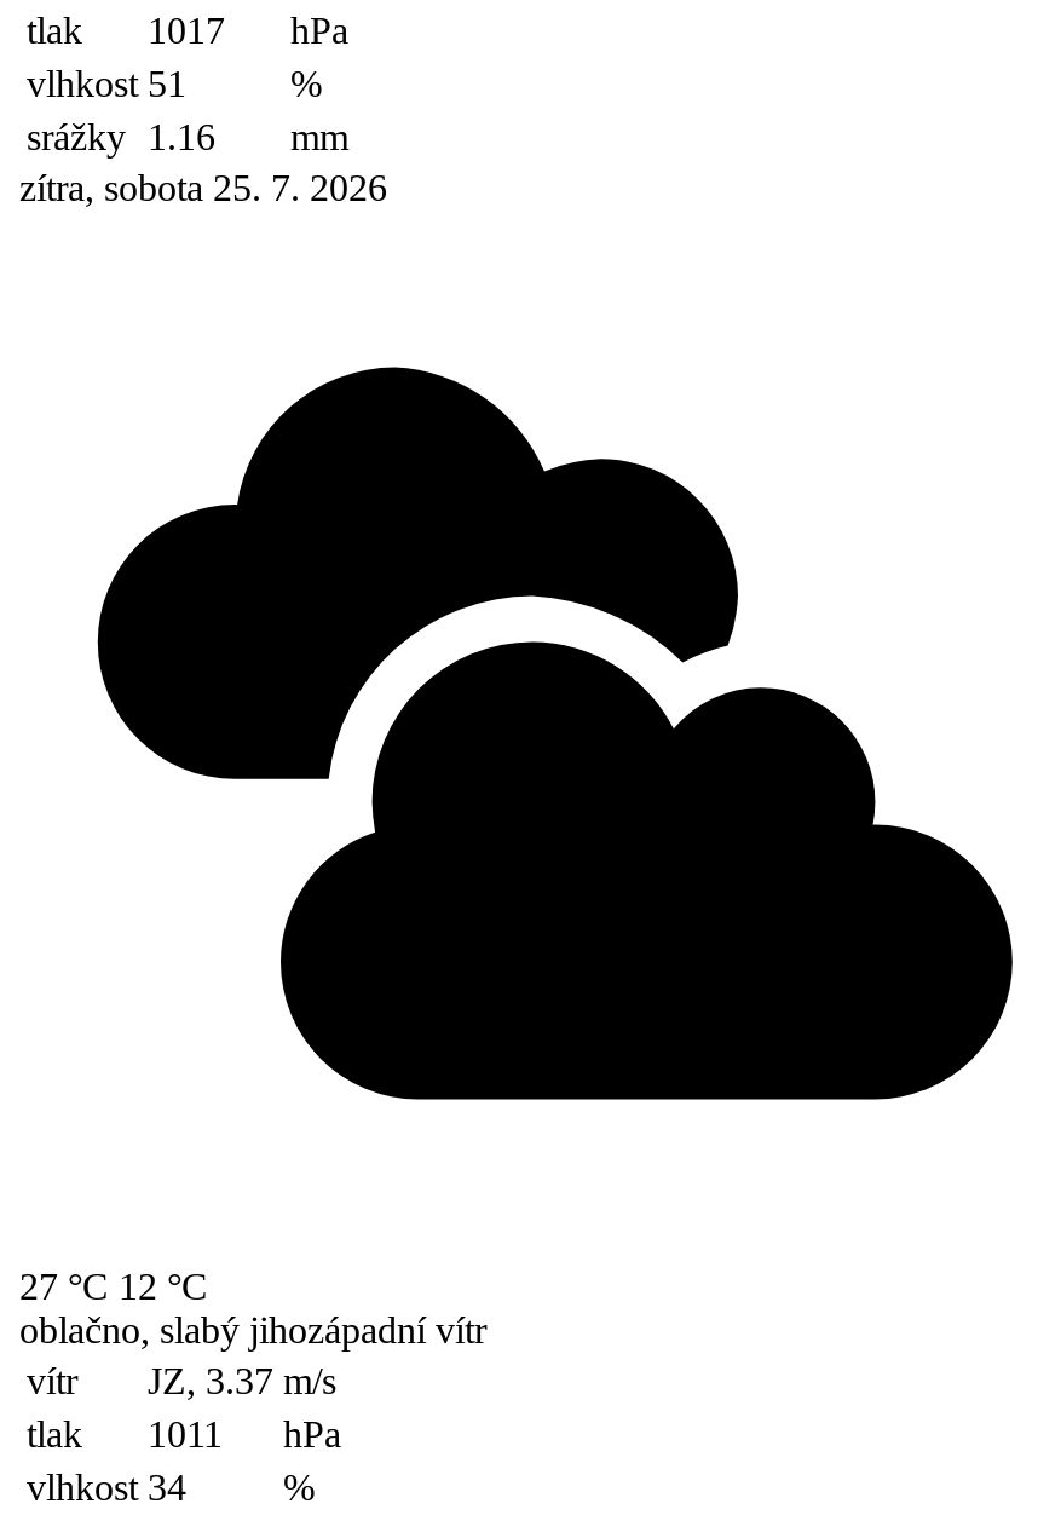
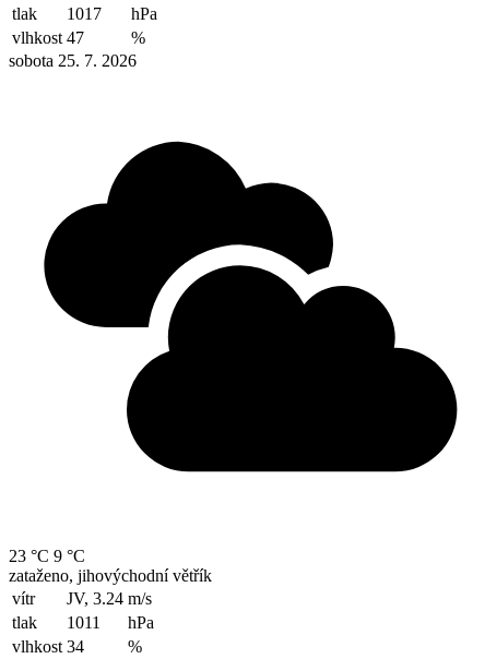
[27,63,186,104] vlhkost 51 -> [12,28,84,47] vlhkost 47
[19,116,387,208] srážky 1.16 | mm | zítra, sobota 25. 7. 2026 -> [9,51,137,70] sobota 25. 7. 2026
[19,1266,486,1351] 27 °C 12 °C | oblačno, slabý jihozápadní vítr -> [9,547,212,585] 23 °C 9 °C | zataženo, jihovýchodní větřík
[27,1360,336,1401] vítr JZ, 3.37 m/s -> [12,589,152,608] vítr JV, 3.24 m/s

